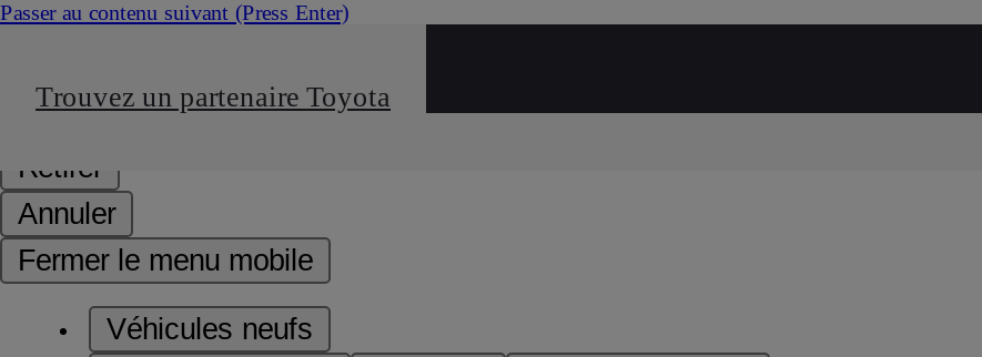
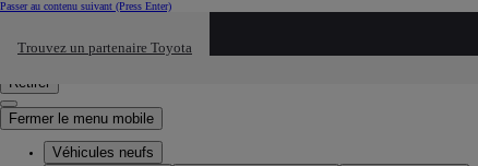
[18,197,115,231] Annuler -> none

